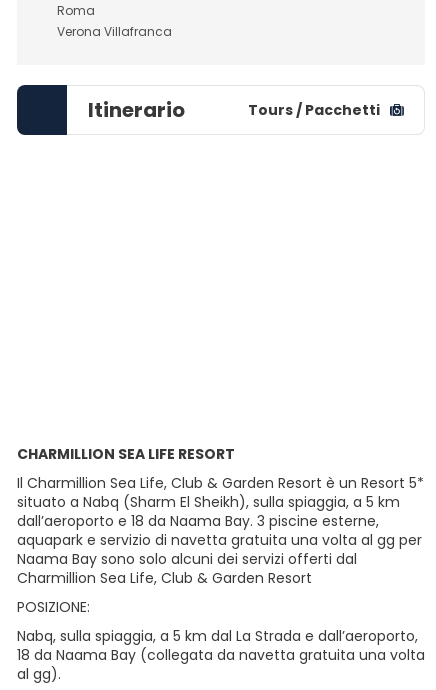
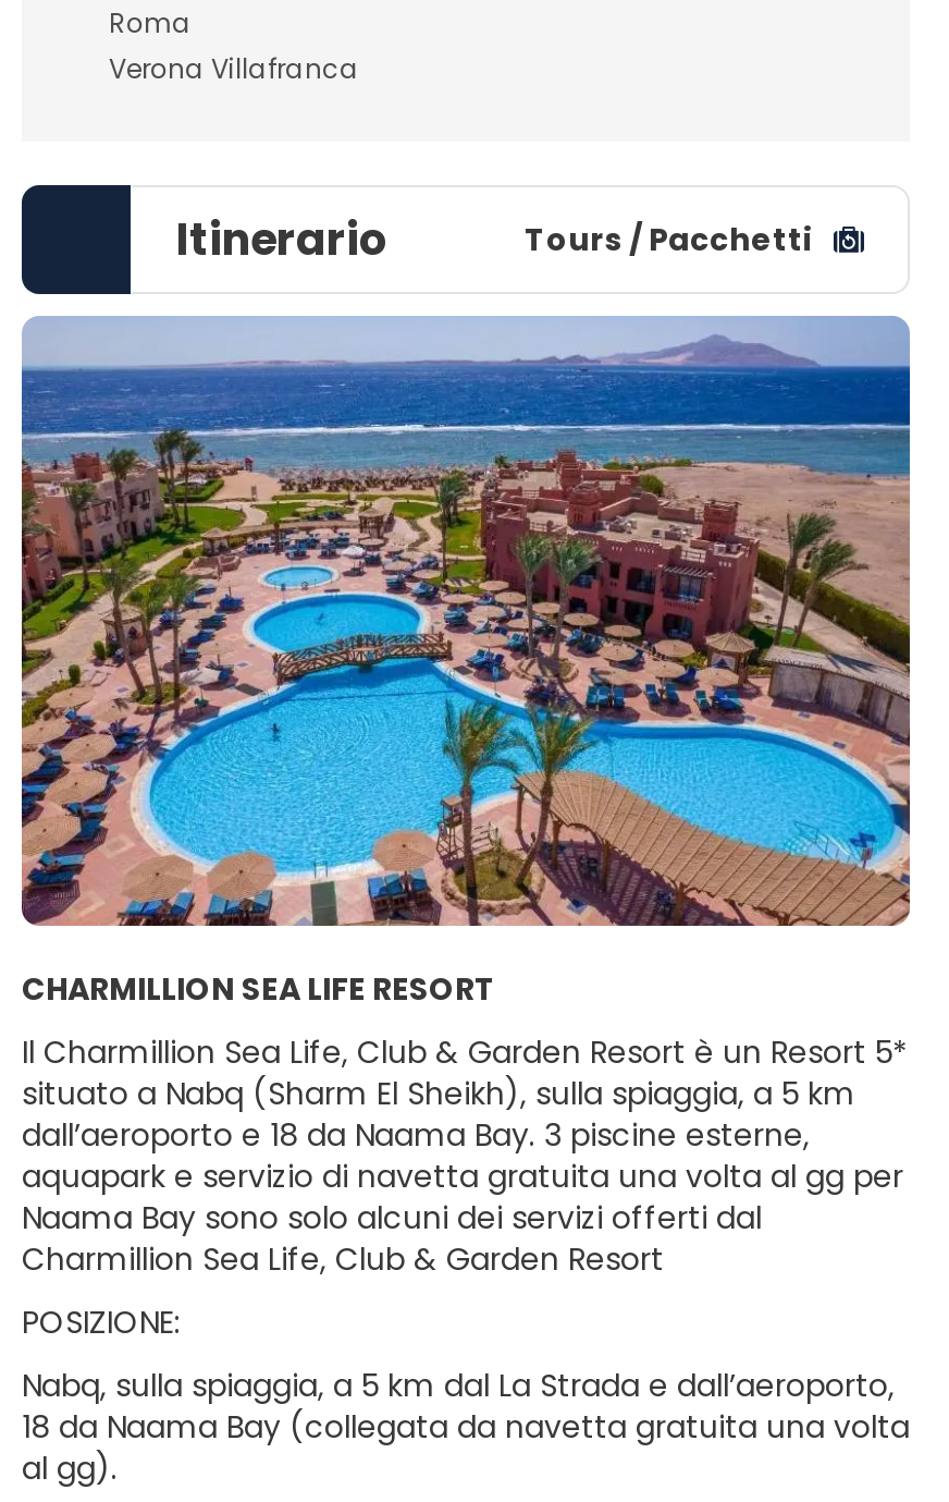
none -> [20,314,912,928] [image]

